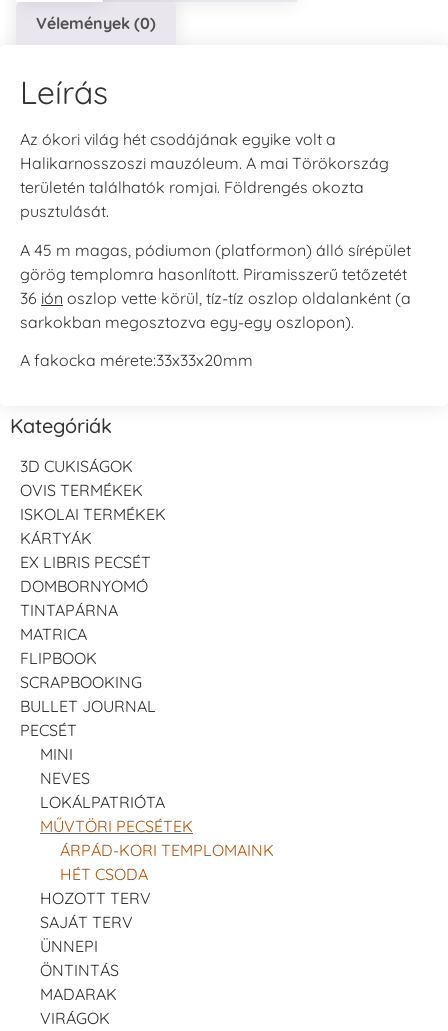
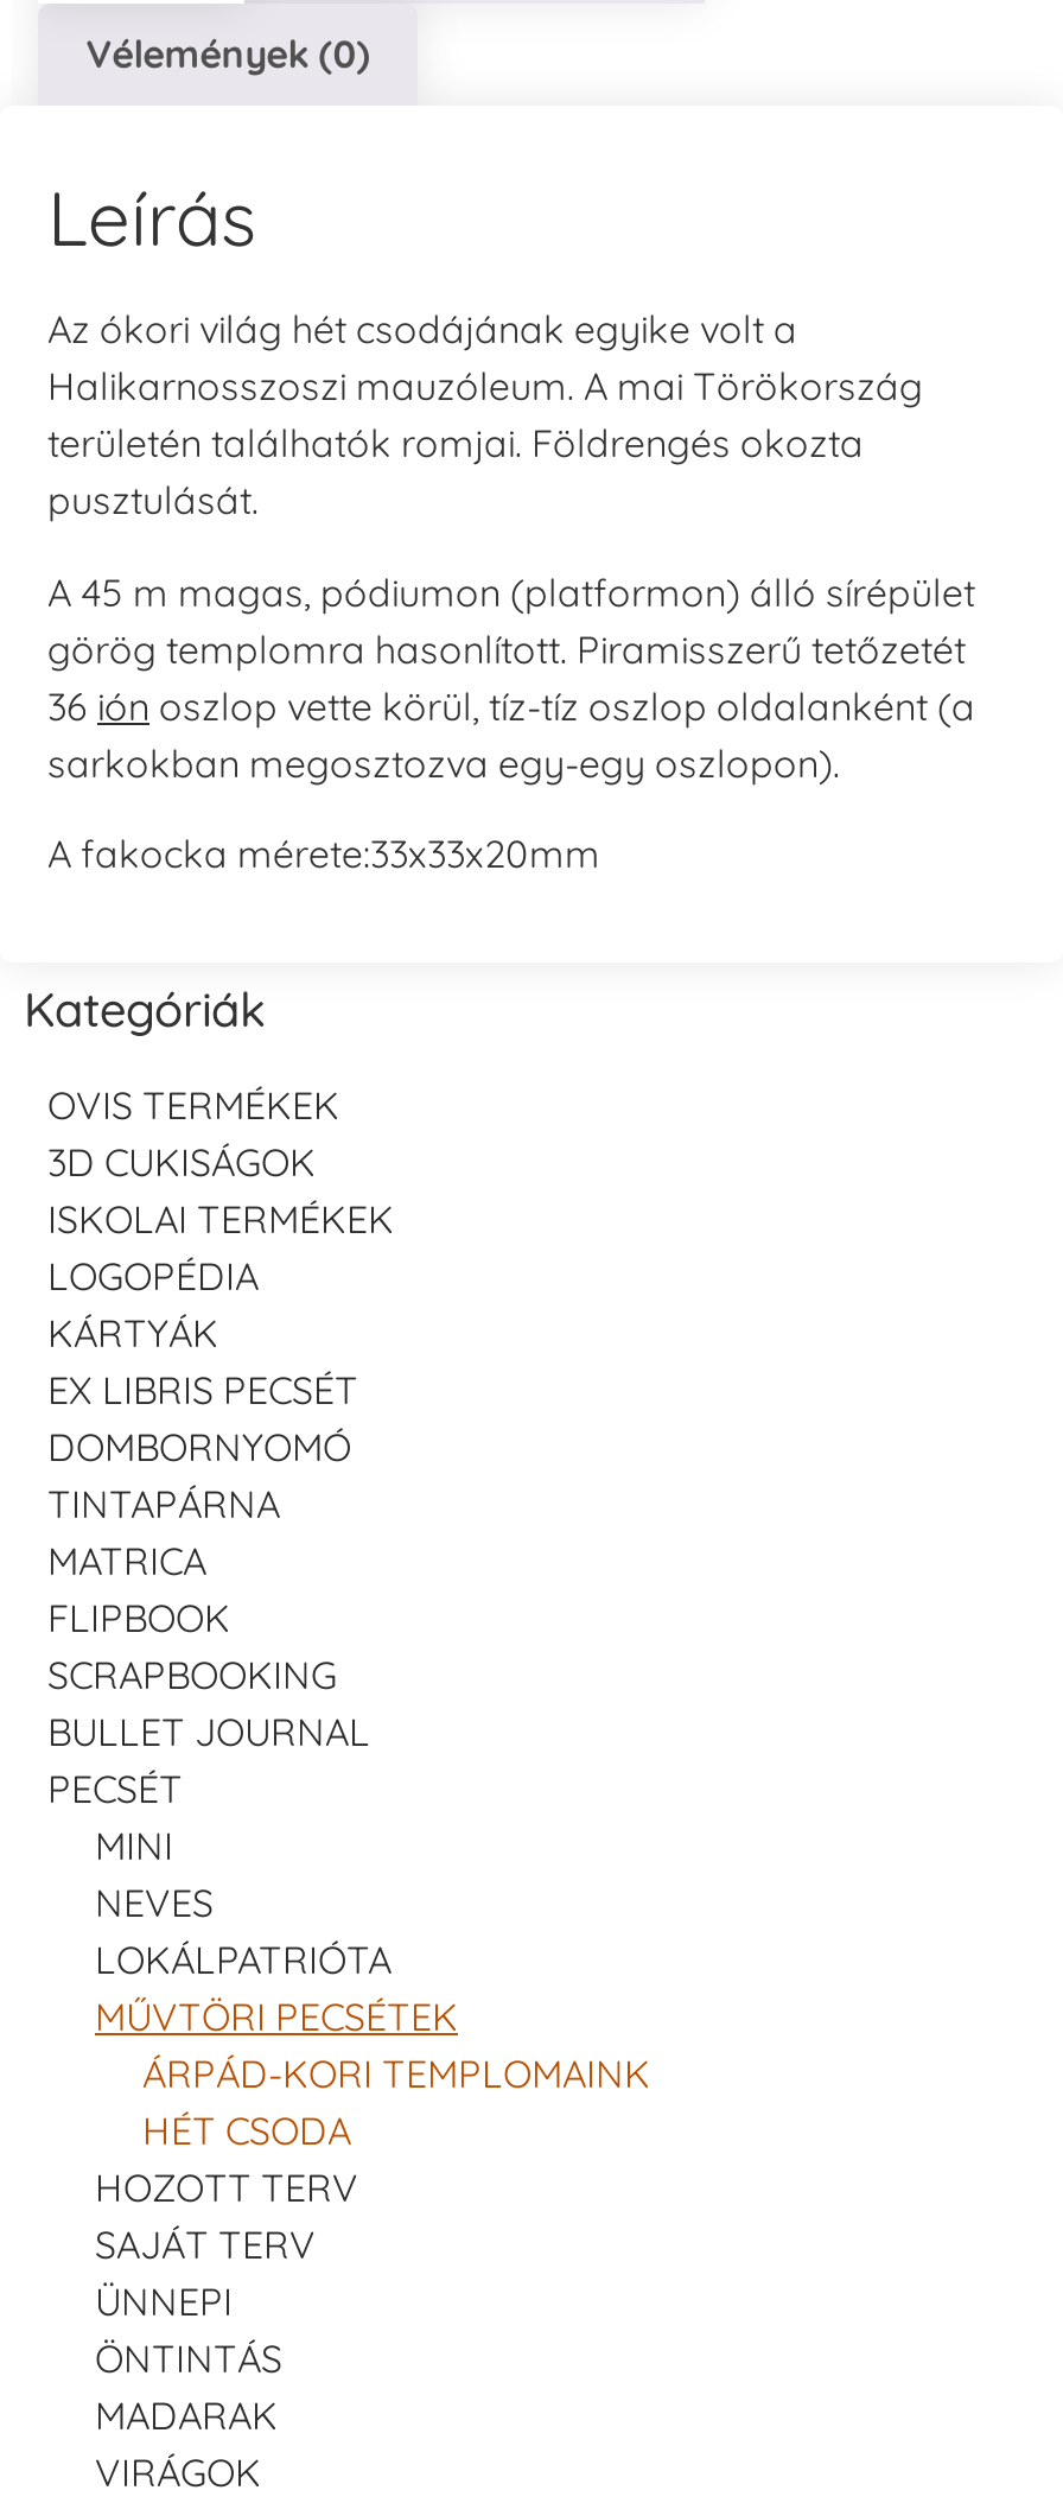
moved [20,480,143,500] -> [47,1082,339,1130]: OVIS TERMÉKEK
none -> [47,1253,259,1301] LOGOPÉDIA

